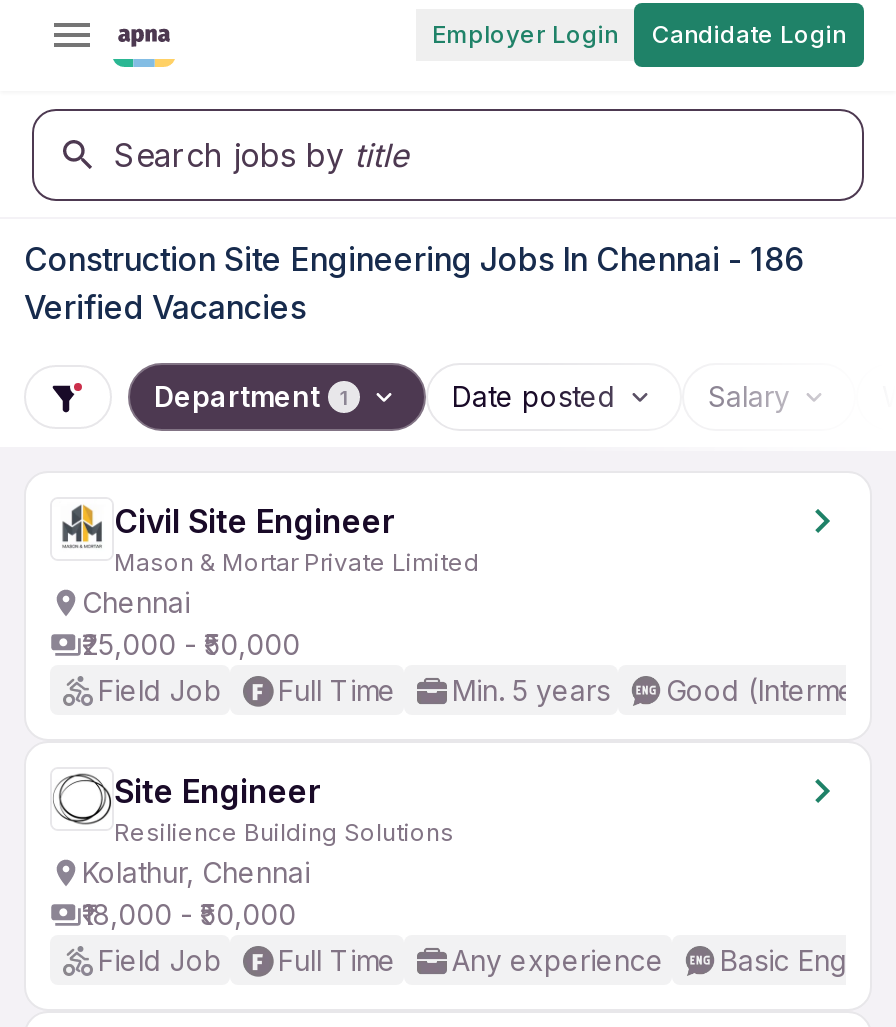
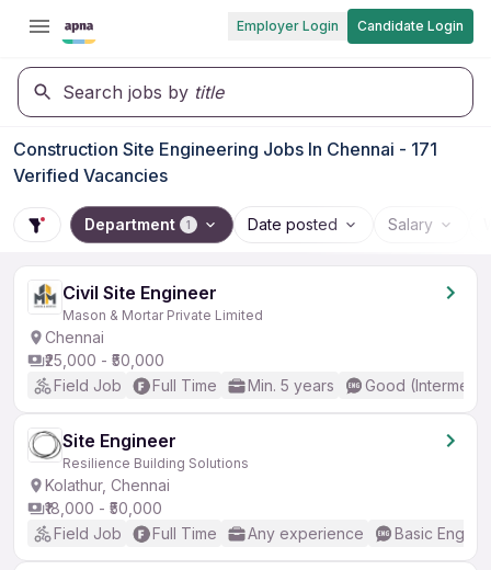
[24,239,804,279] Construction Site Engineering Jobs In Chennai - 186 -> [13,138,437,160] Construction Site Engineering Jobs In Chennai - 171

